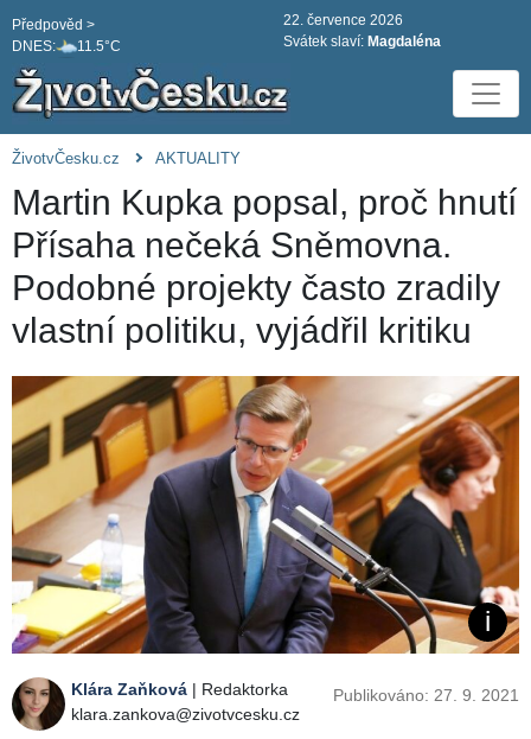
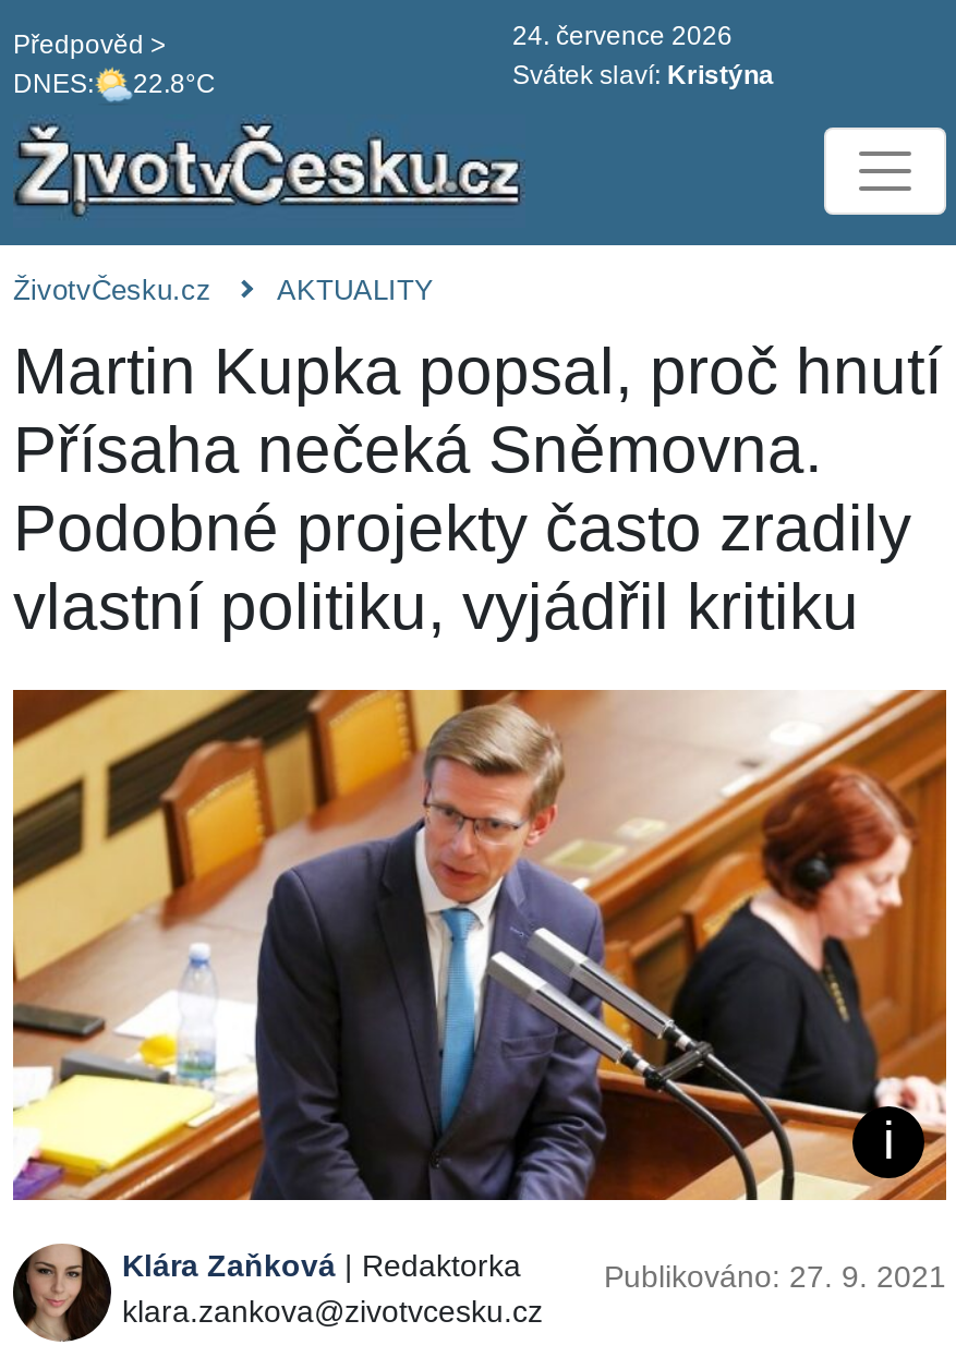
[283,12,403,28] 22. července 2026 -> [512,21,733,51] 24. července 2026
[12,38,121,55] DNES: 11.5°C -> [13,70,216,100] DNES: 22.8°C
[283,33,441,50] Svátek slaví: Magdaléna -> [512,60,774,90] Svátek slaví: Kristýna

